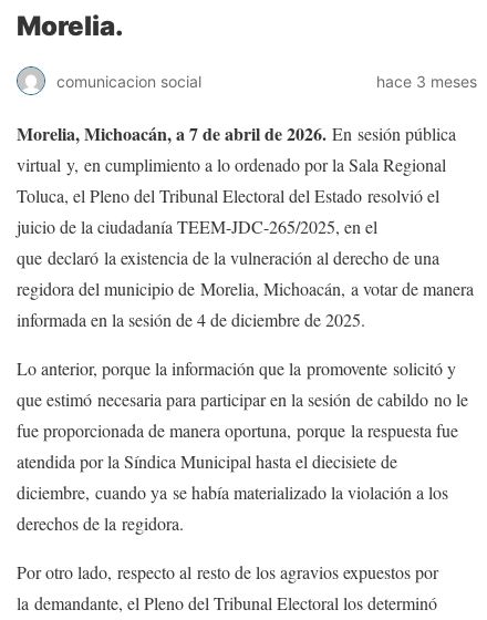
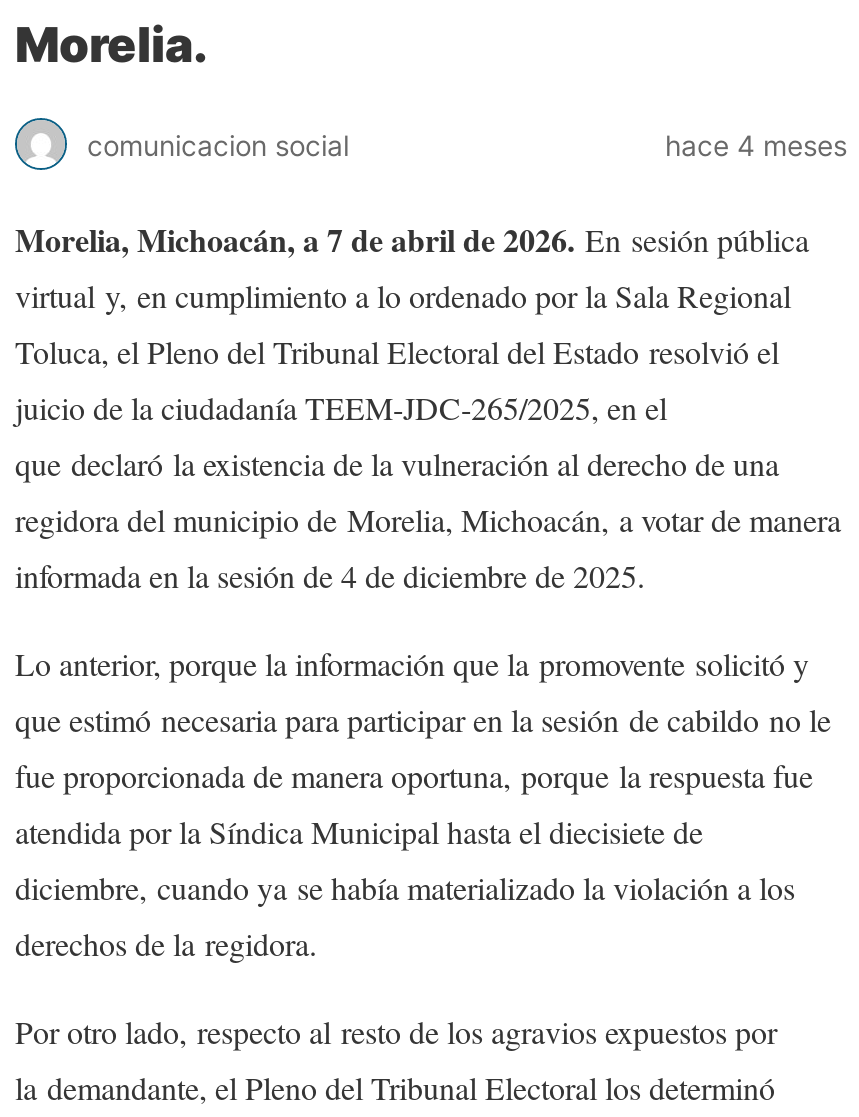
[376,71,477,90] hace 3 meses -> [665,127,847,161] hace 4 meses

